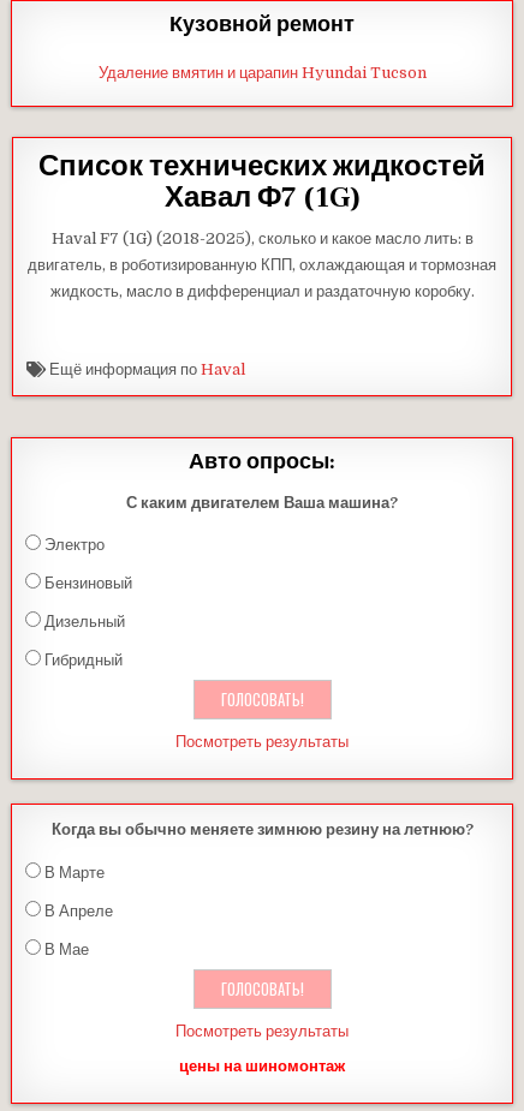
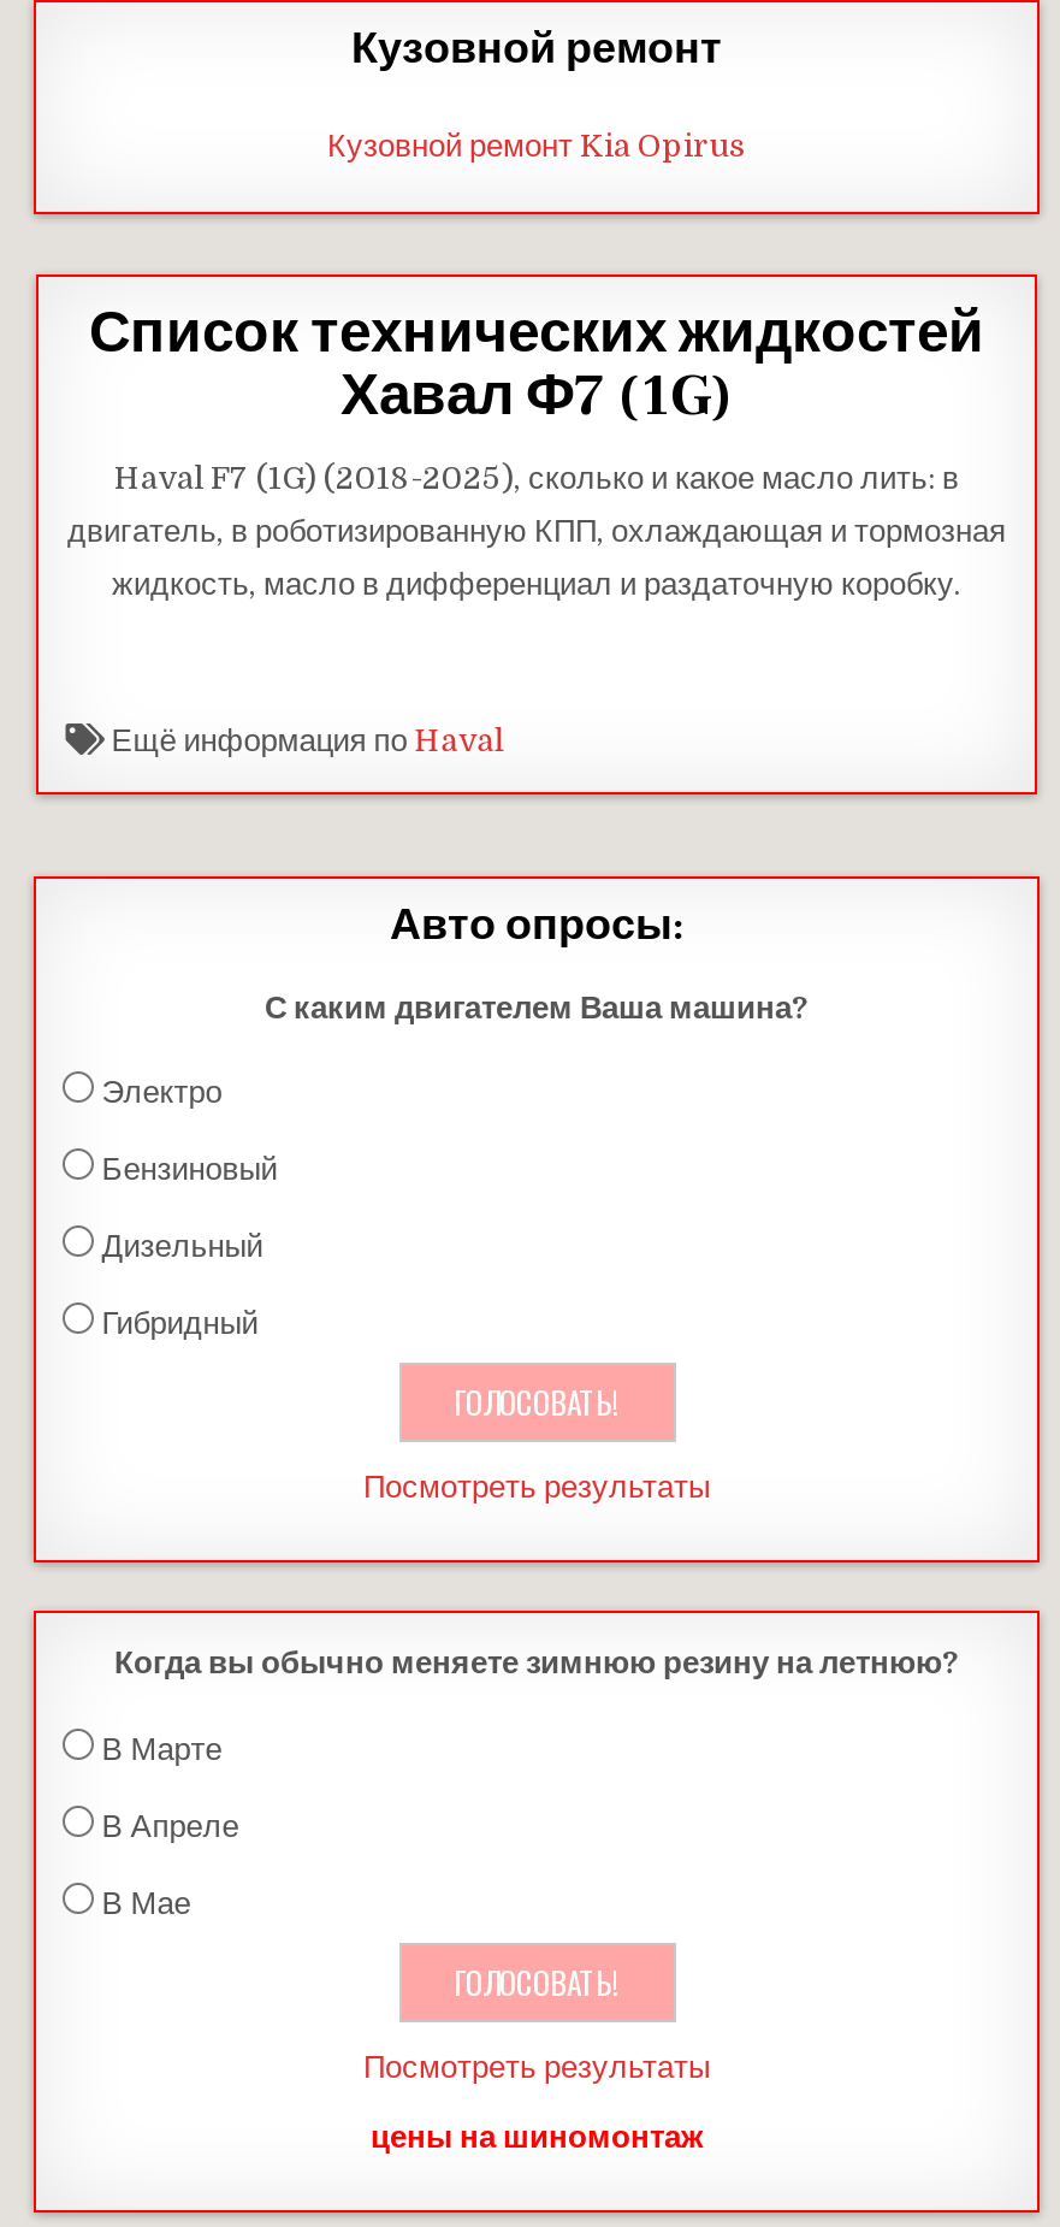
[98,64,426,82] Удаление вмятин и царапин Hyundai Tucson -> [327,128,746,164] Кузовной ремонт Kia Opirus

